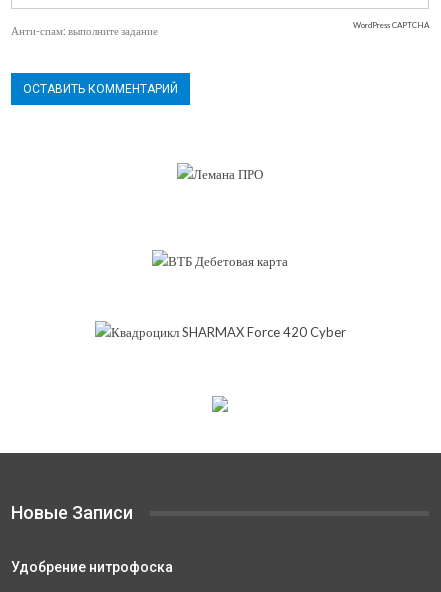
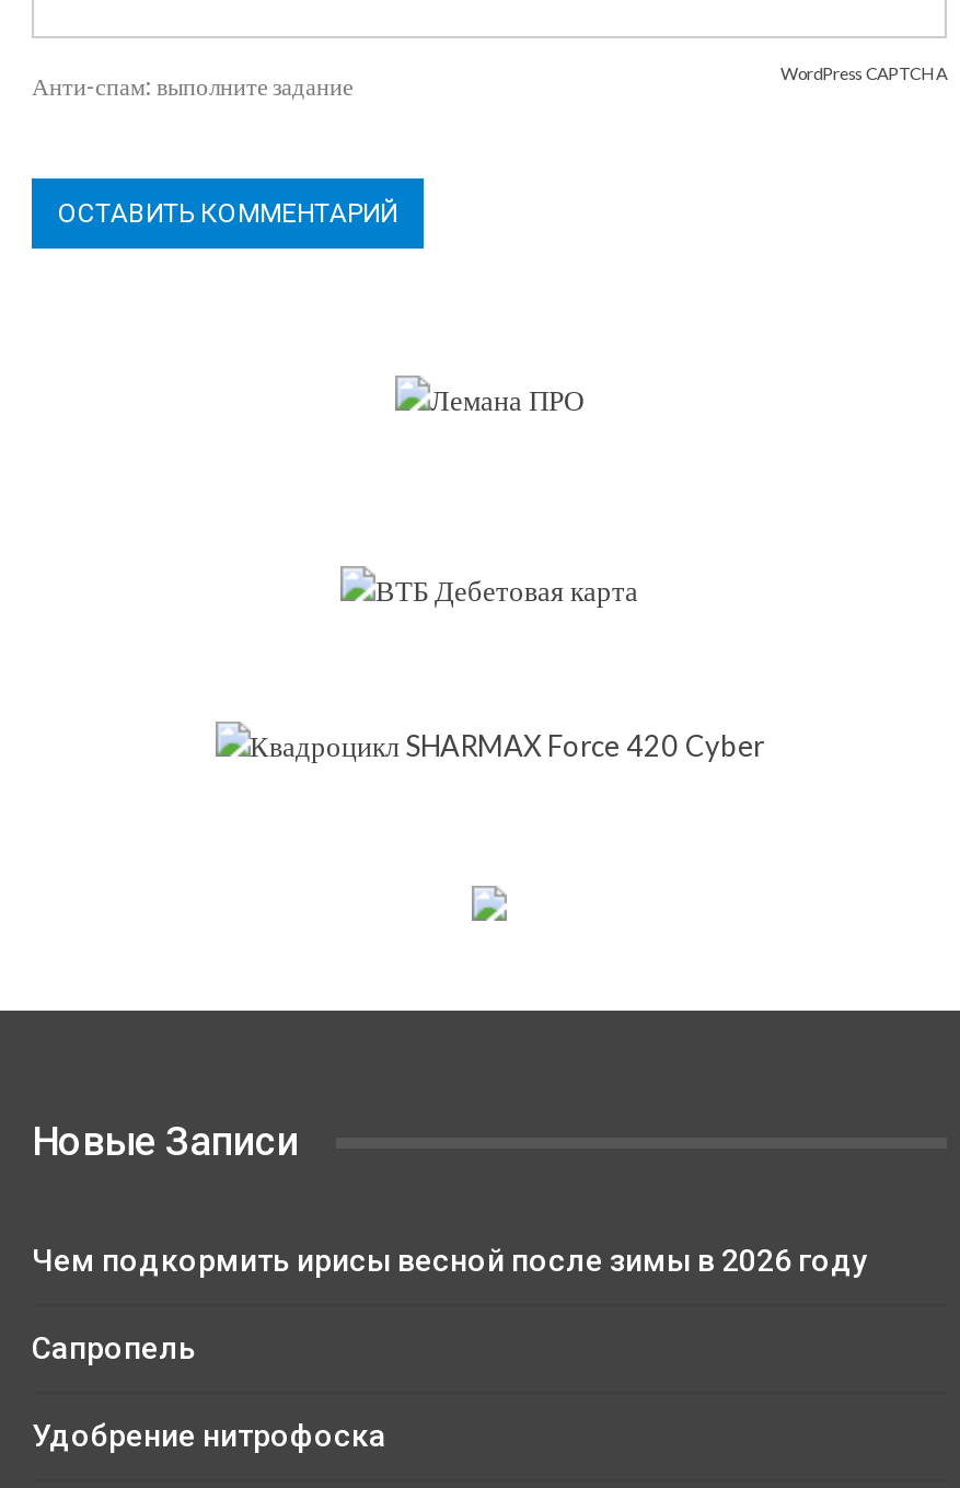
none -> [32,1244,868,1366] Чем подкормить ирисы весной после зимы в 2026 году | Сапропель

